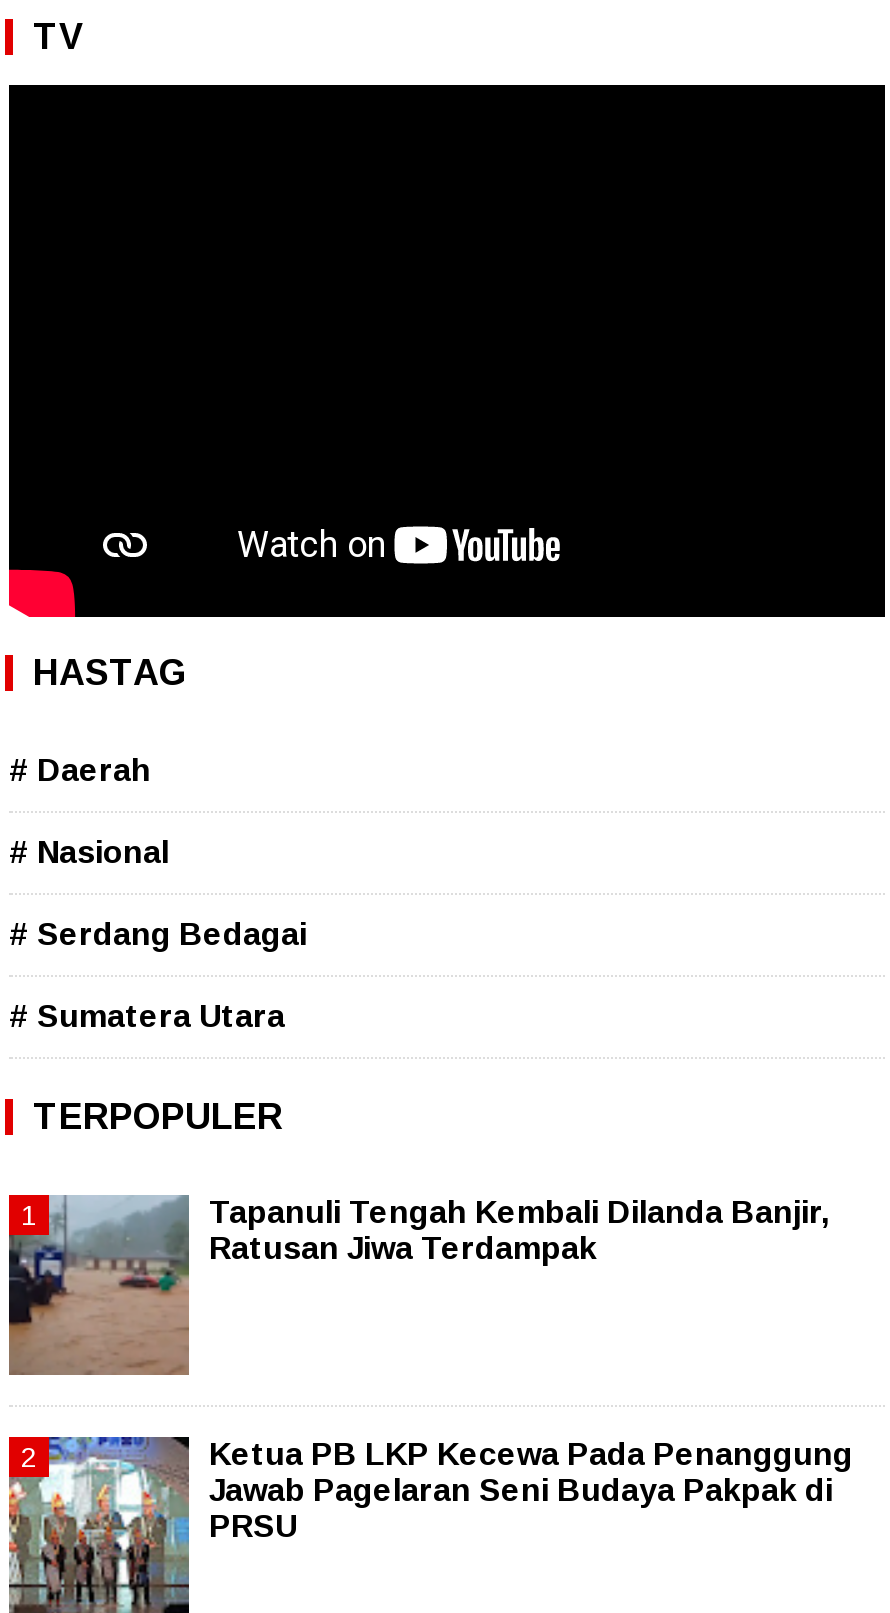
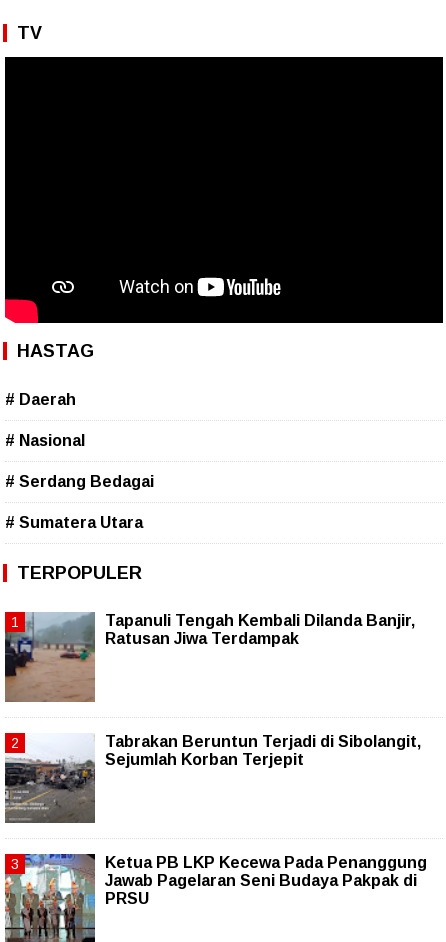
none -> [5,733,421,823] [image] | Tabrakan Beruntun Terjadi di Sibolangit, | Sejumlah Korban Terjepit

